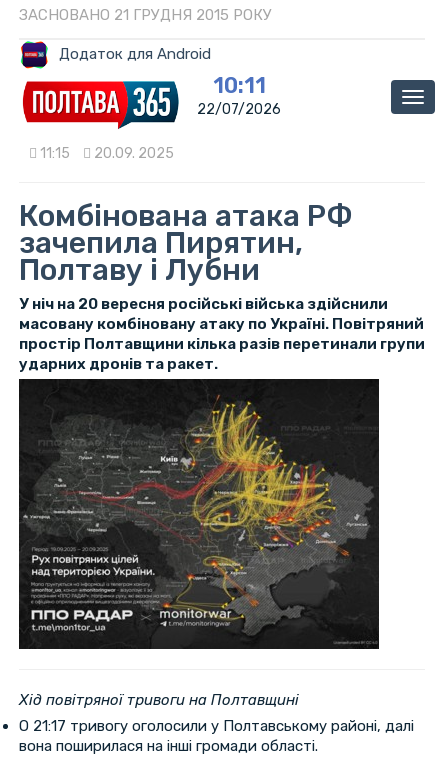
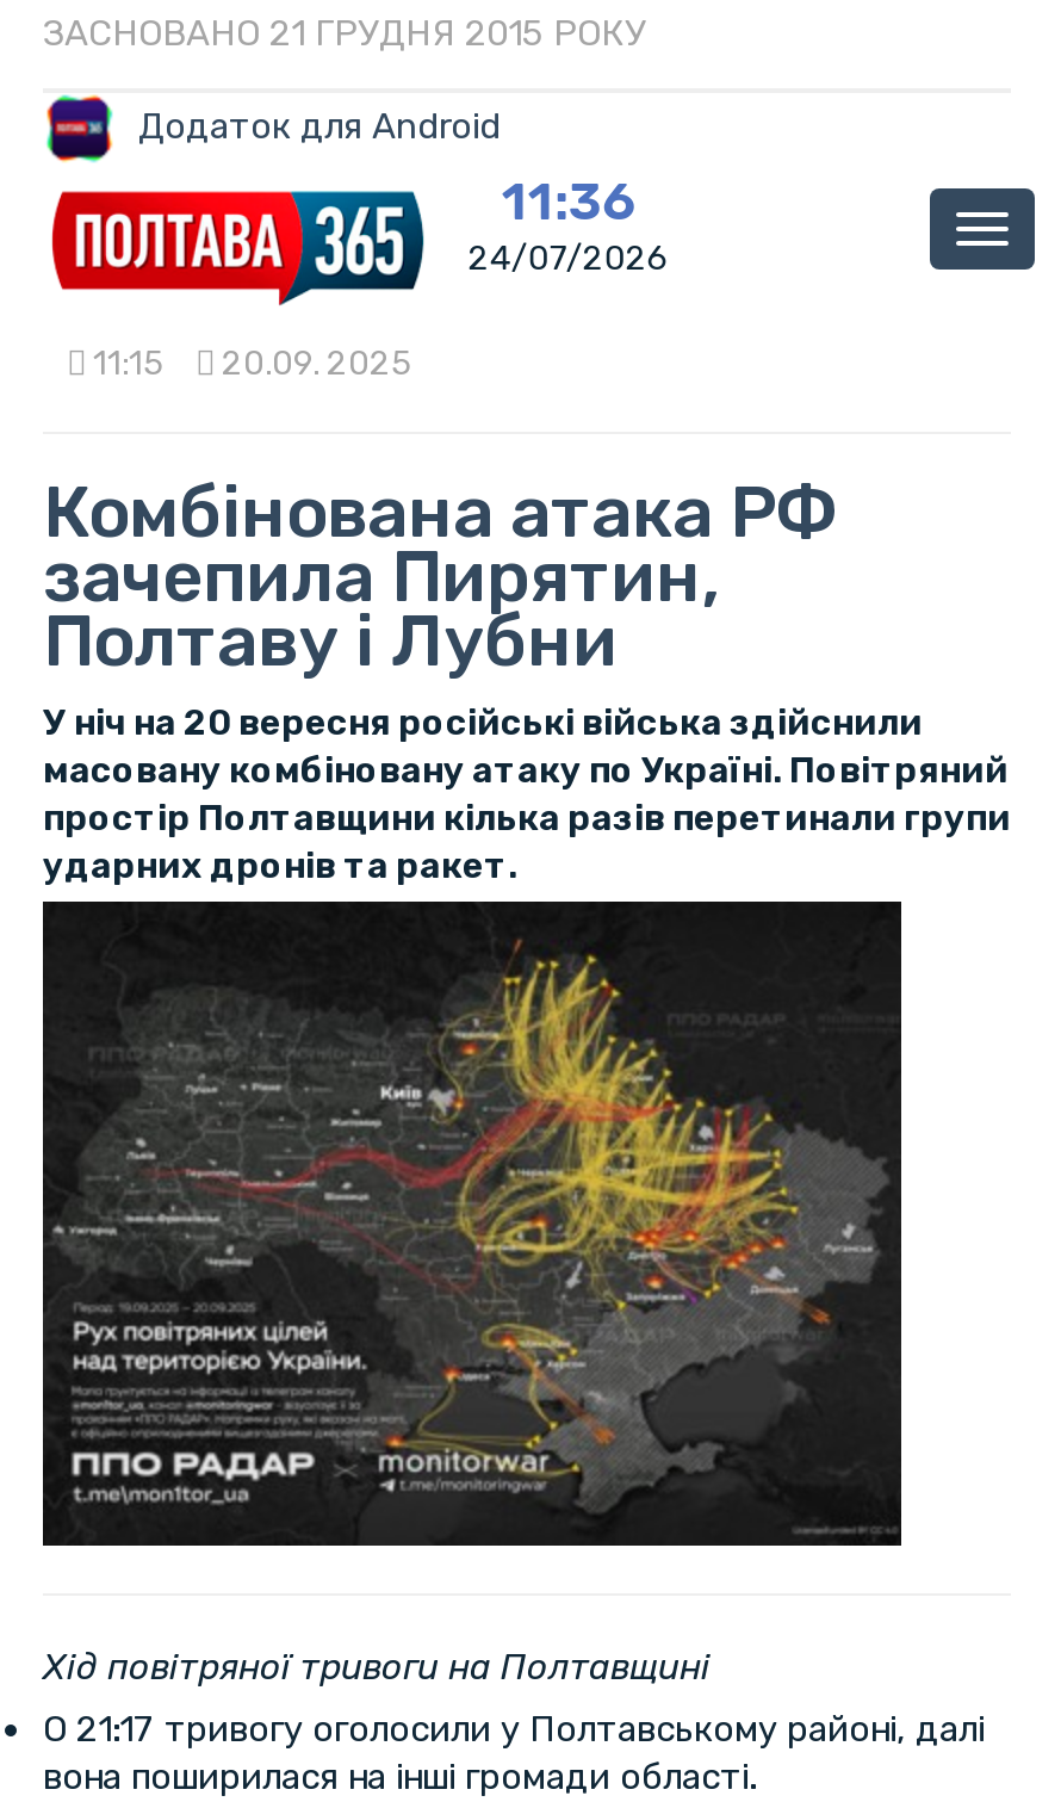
[213,72,266,99] 10:11 -> [501,169,635,234] 11:36
[197,101,281,118] 22/07/2026 -> [468,239,668,279] 24/07/2026

